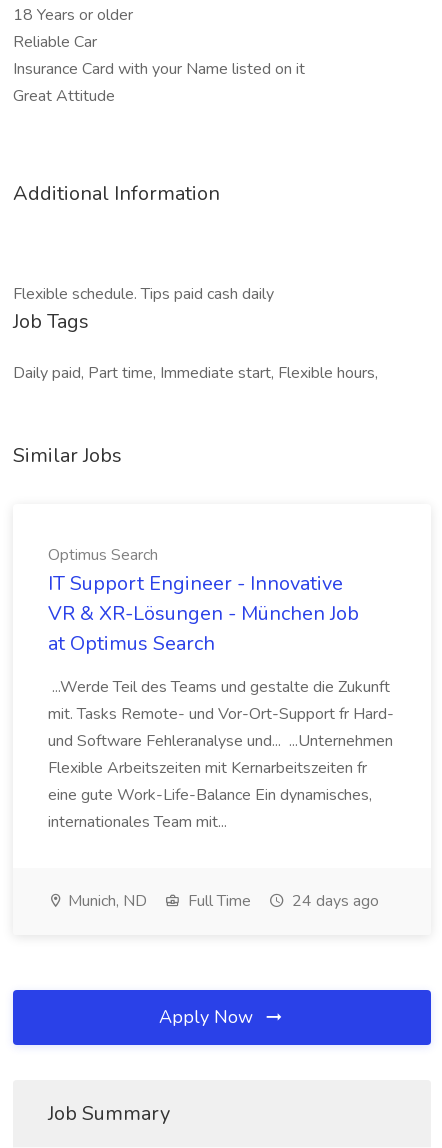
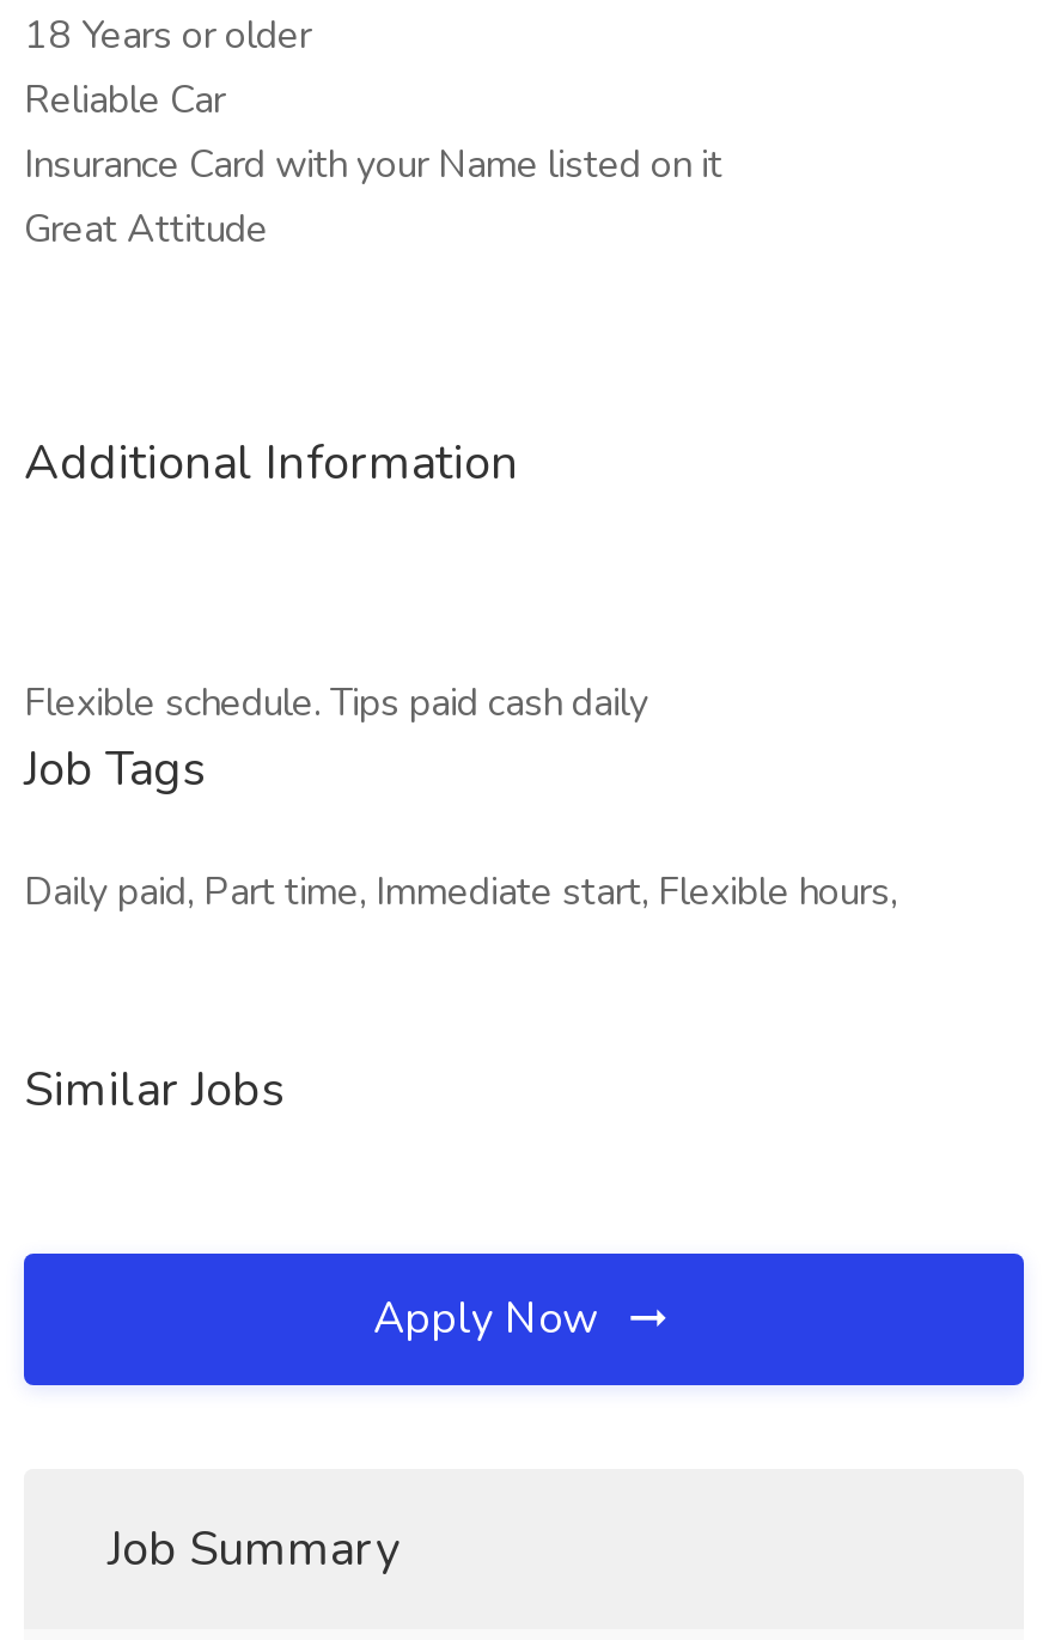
[48,544,394,833] Optimus Search | IT Support Engineer - Innovative | VR & XR-Lösungen - München Job | at Optimus Search | ...Werde Teil des Teams und gestalte die Zukunft | mit. Tasks Remote- und Vor-Ort-Support fr Hard- | und Software Fehleranalyse und... ...Unternehmen | Flexible Arbeitszeiten mit Kernarbeitszeiten fr | eine gute Work-Life-Balance Ein dynamisches, | internationales Team mit... -> none
[64,890,379,912] Munich, ND | Full Time | 24 days ago -> none

